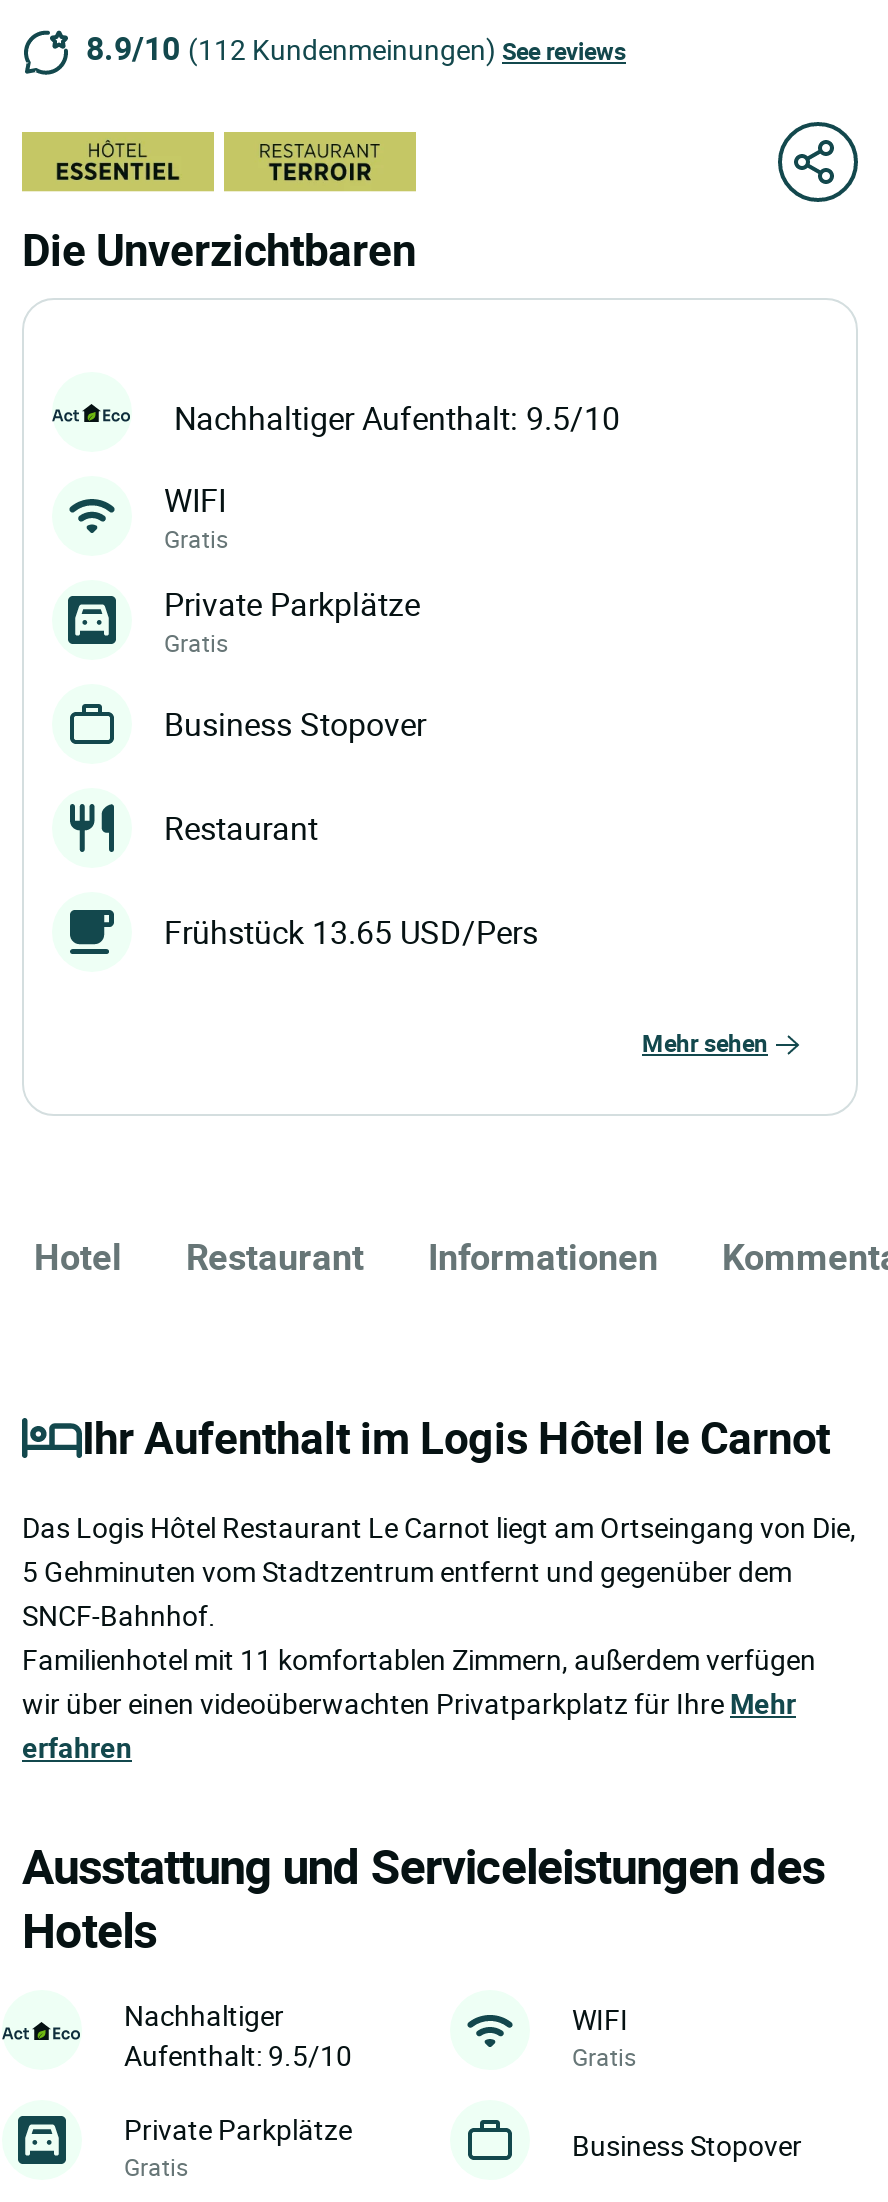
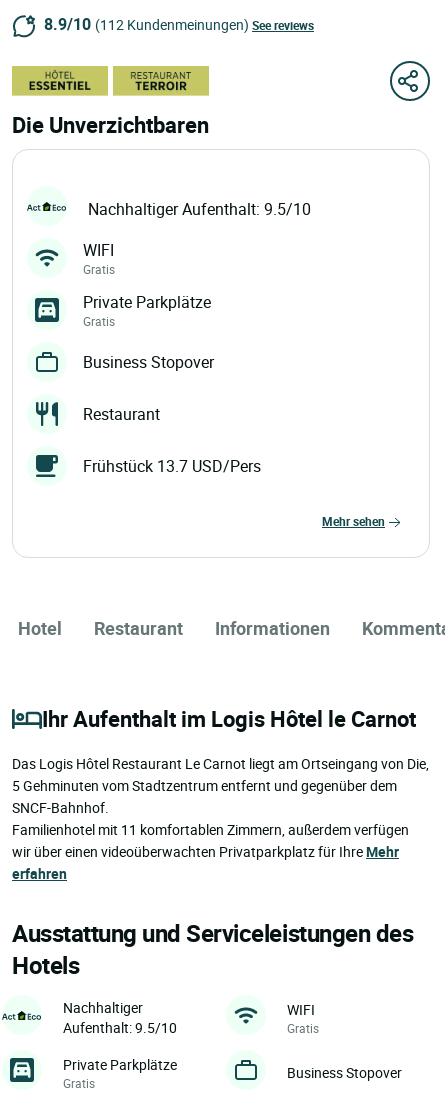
[164,910,538,954] Frühstück 13.65 USD/Pers -> [83,455,261,477] Frühstück 13.7 USD/Pers

